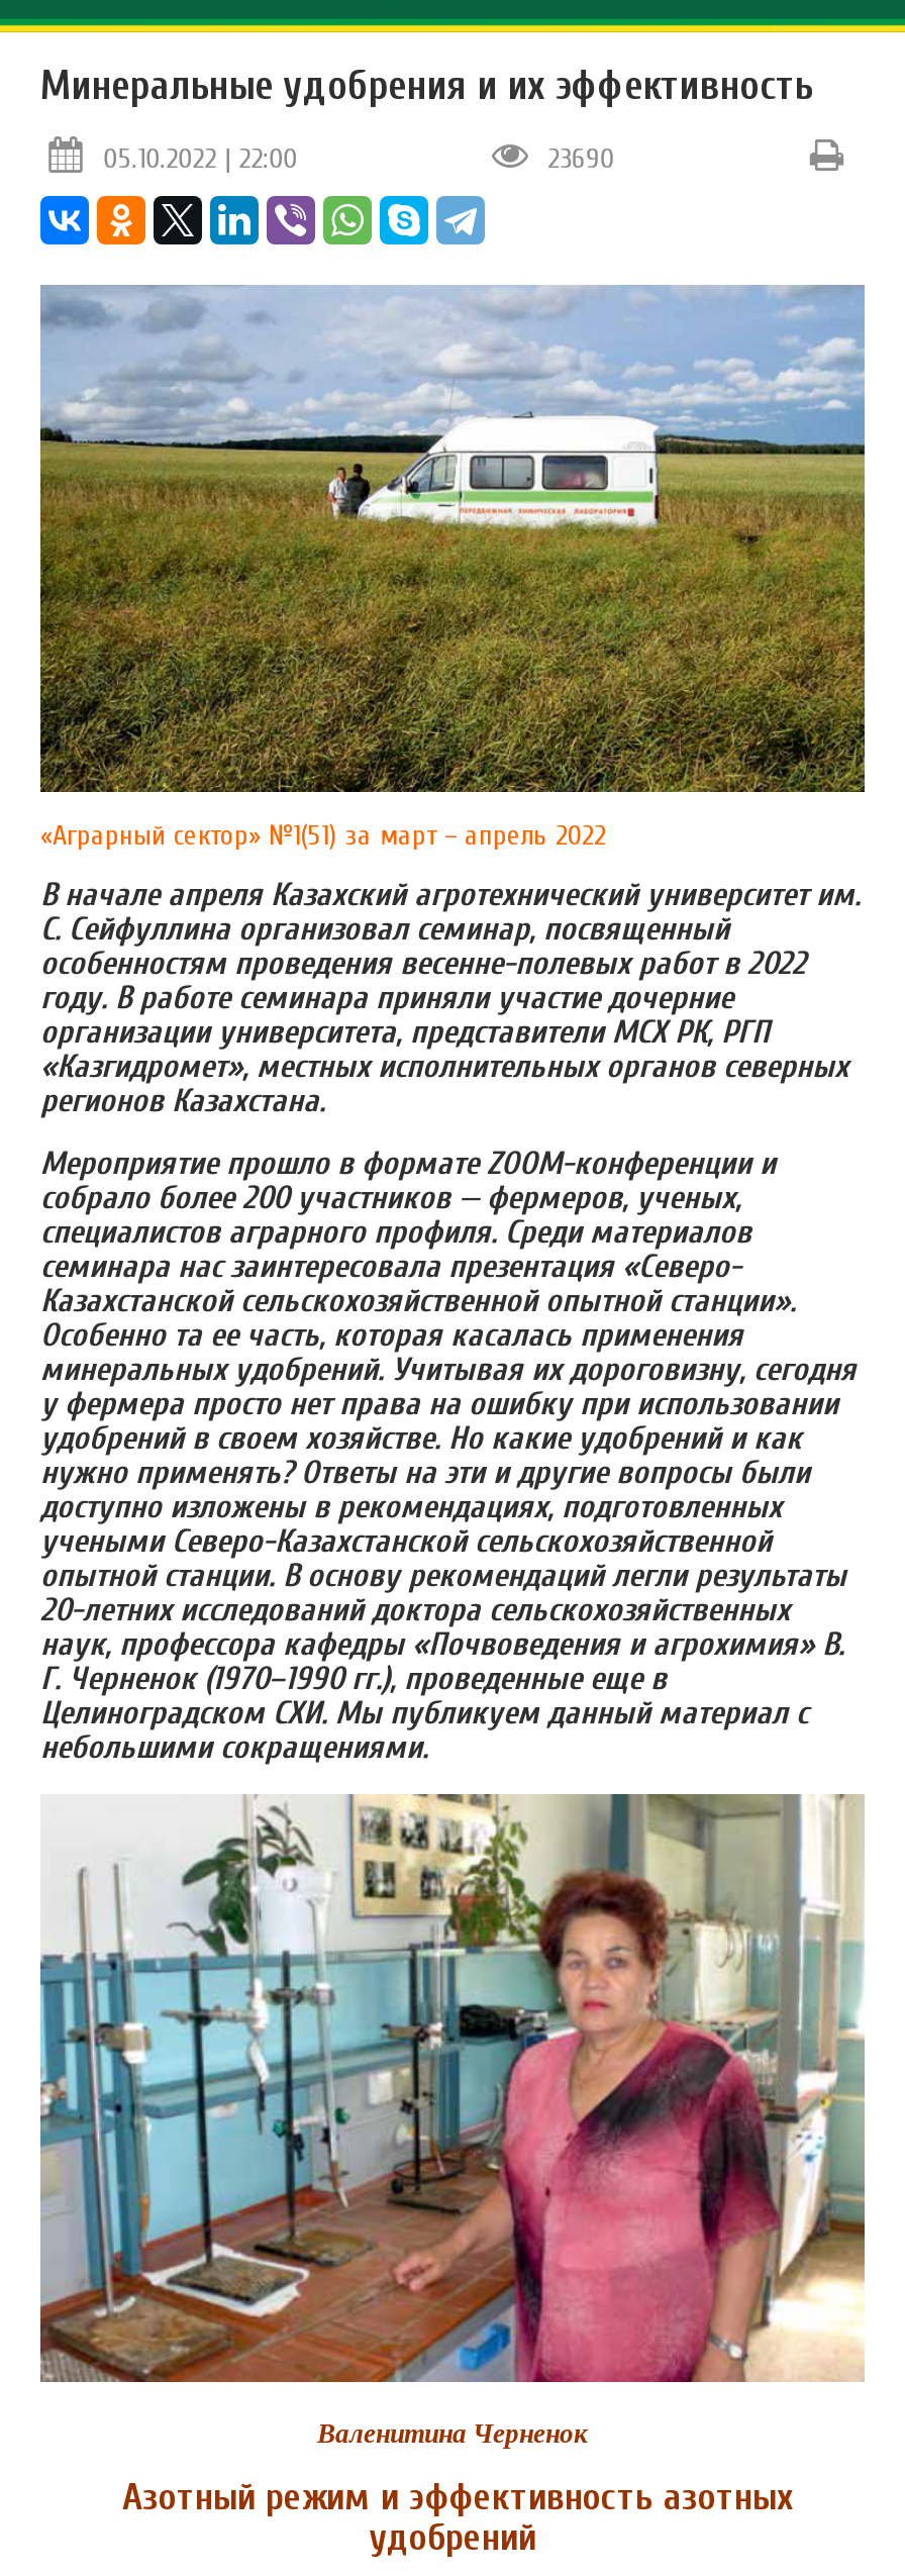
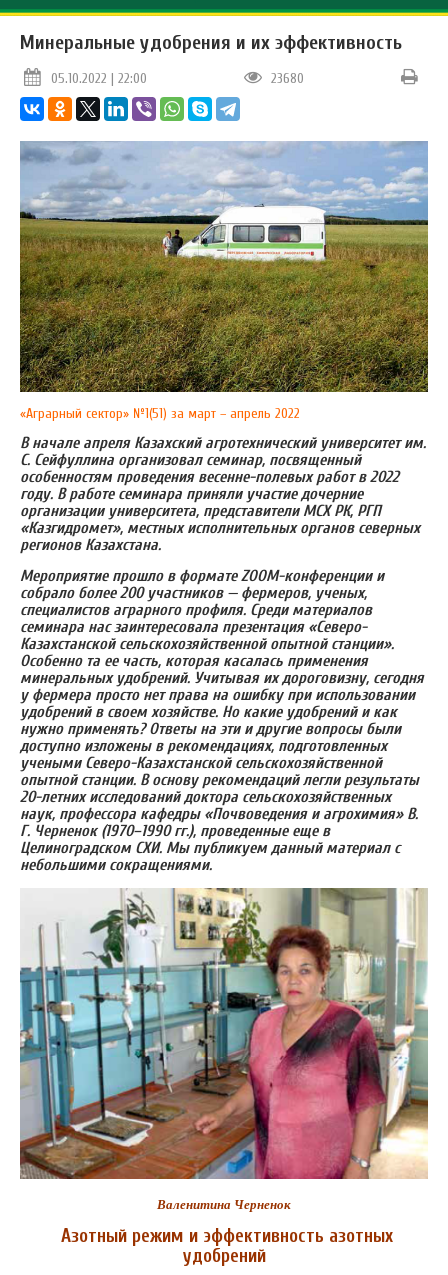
[548,141,614,175] 23690 -> [271,70,304,87] 23680

